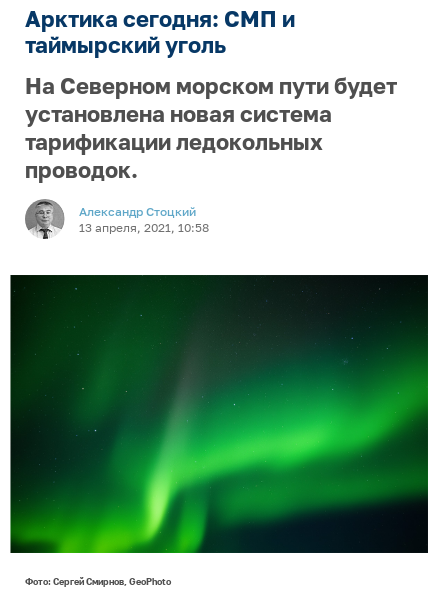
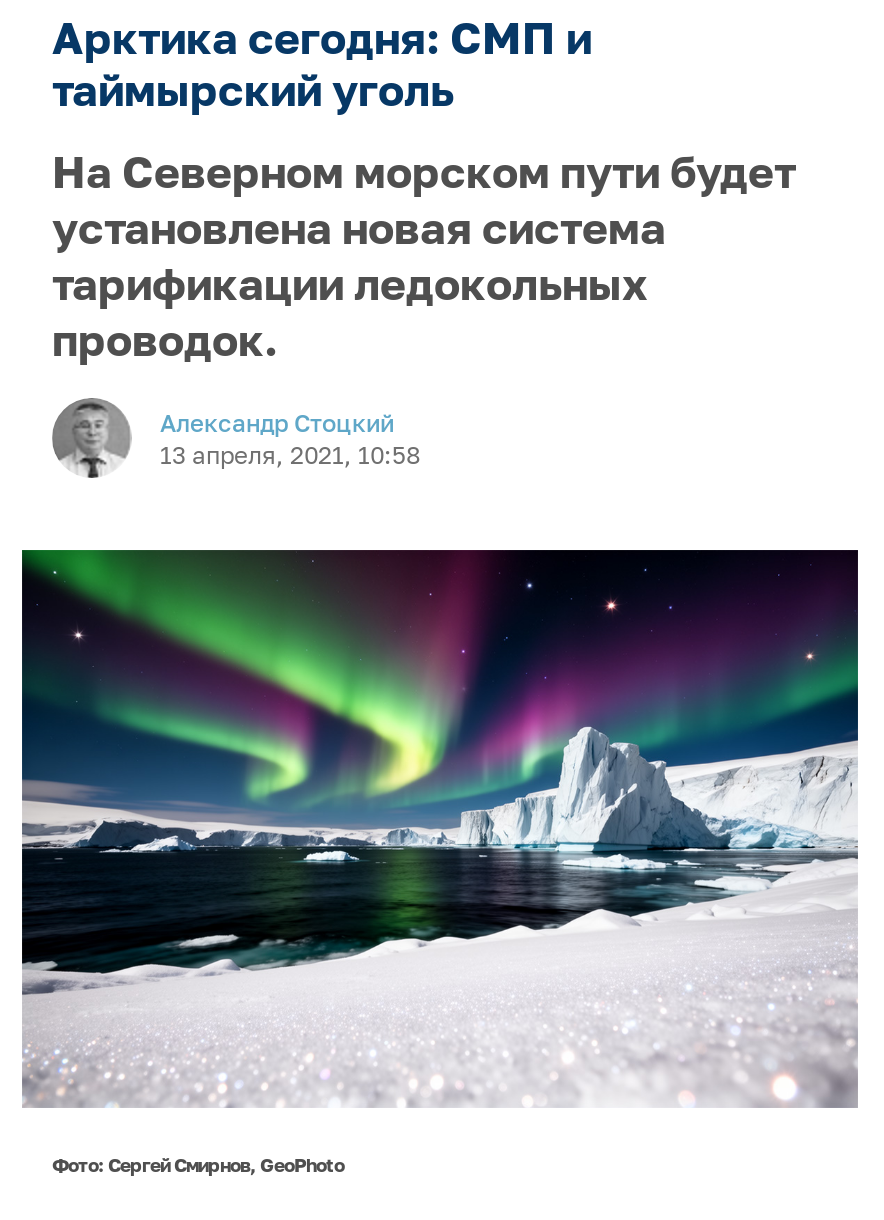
[9,275,429,554] [image] -> [20,550,858,1108] [image]

